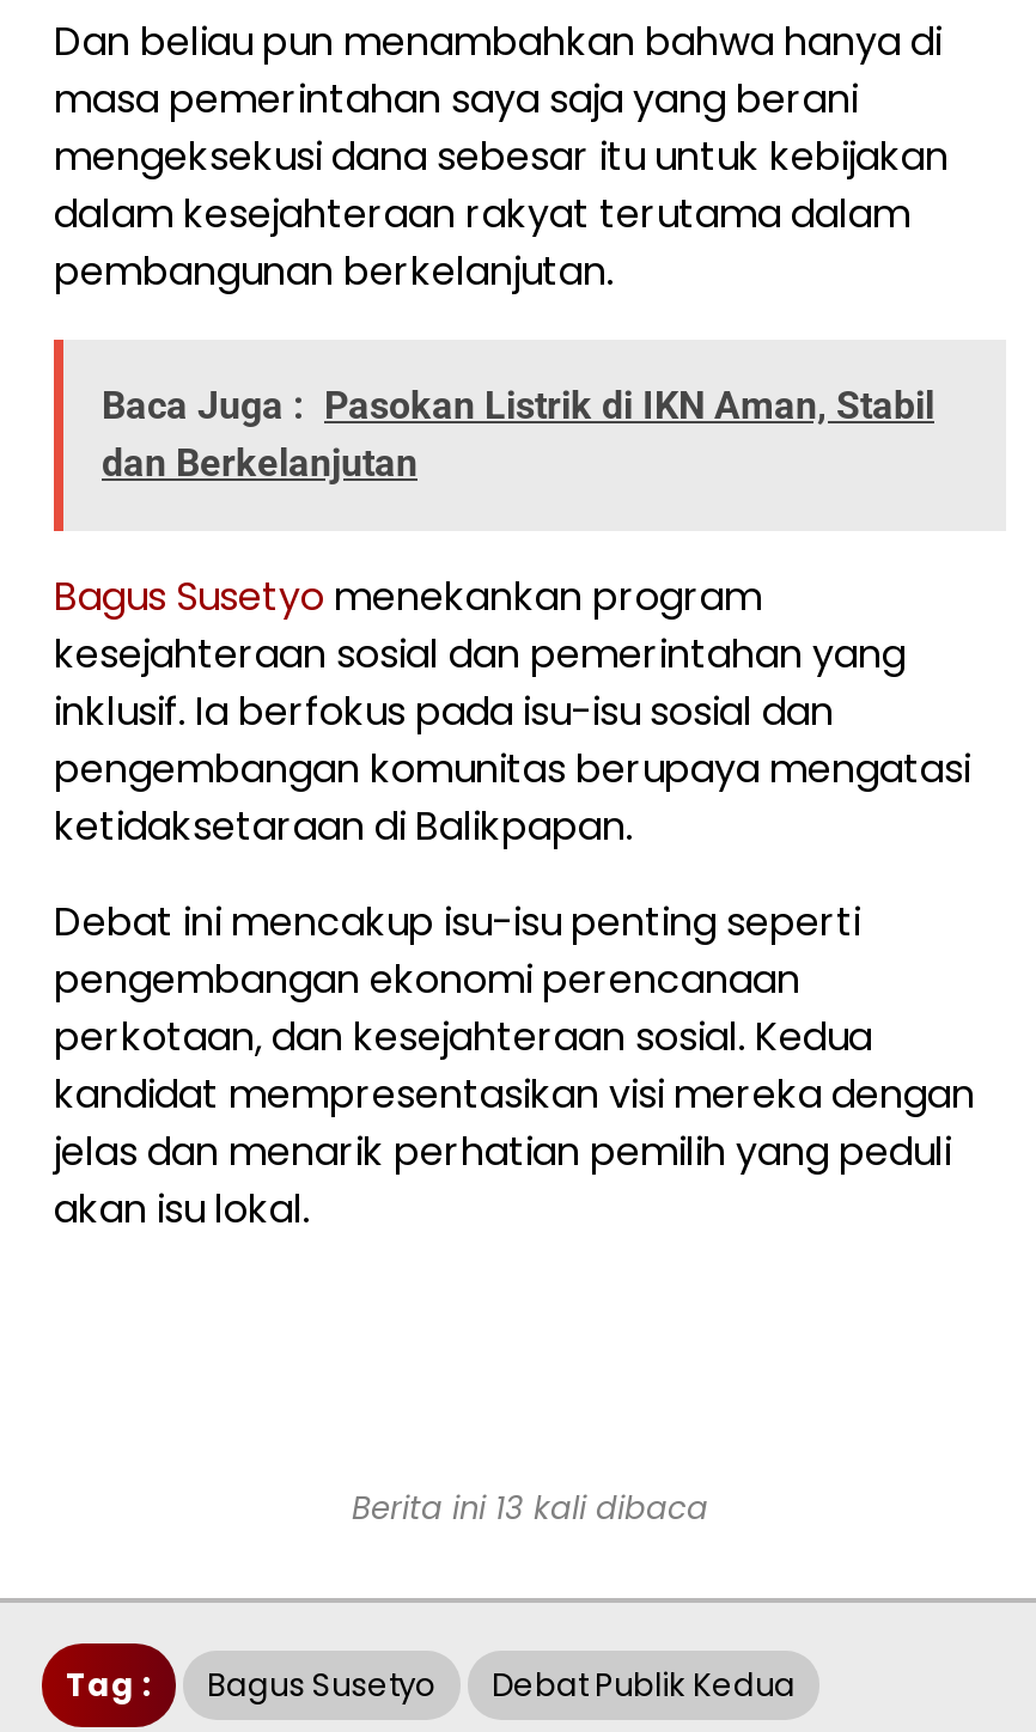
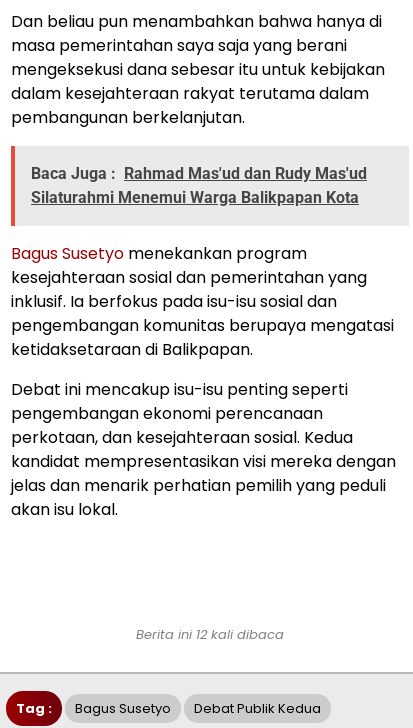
[102,382,934,485] Baca Juga : Pasokan Listrik di IKN Aman, Stabil | dan Berkelanjutan -> [31,164,367,207] Baca Juga : Rahmad Mas'ud dan Rudy Mas'ud | Silaturahmi Menemui Warga Balikpapan Kota
[352,1485,708,1530] Berita ini 13 kali dibaca -> [136,625,284,644] Berita ini 12 kali dibaca

